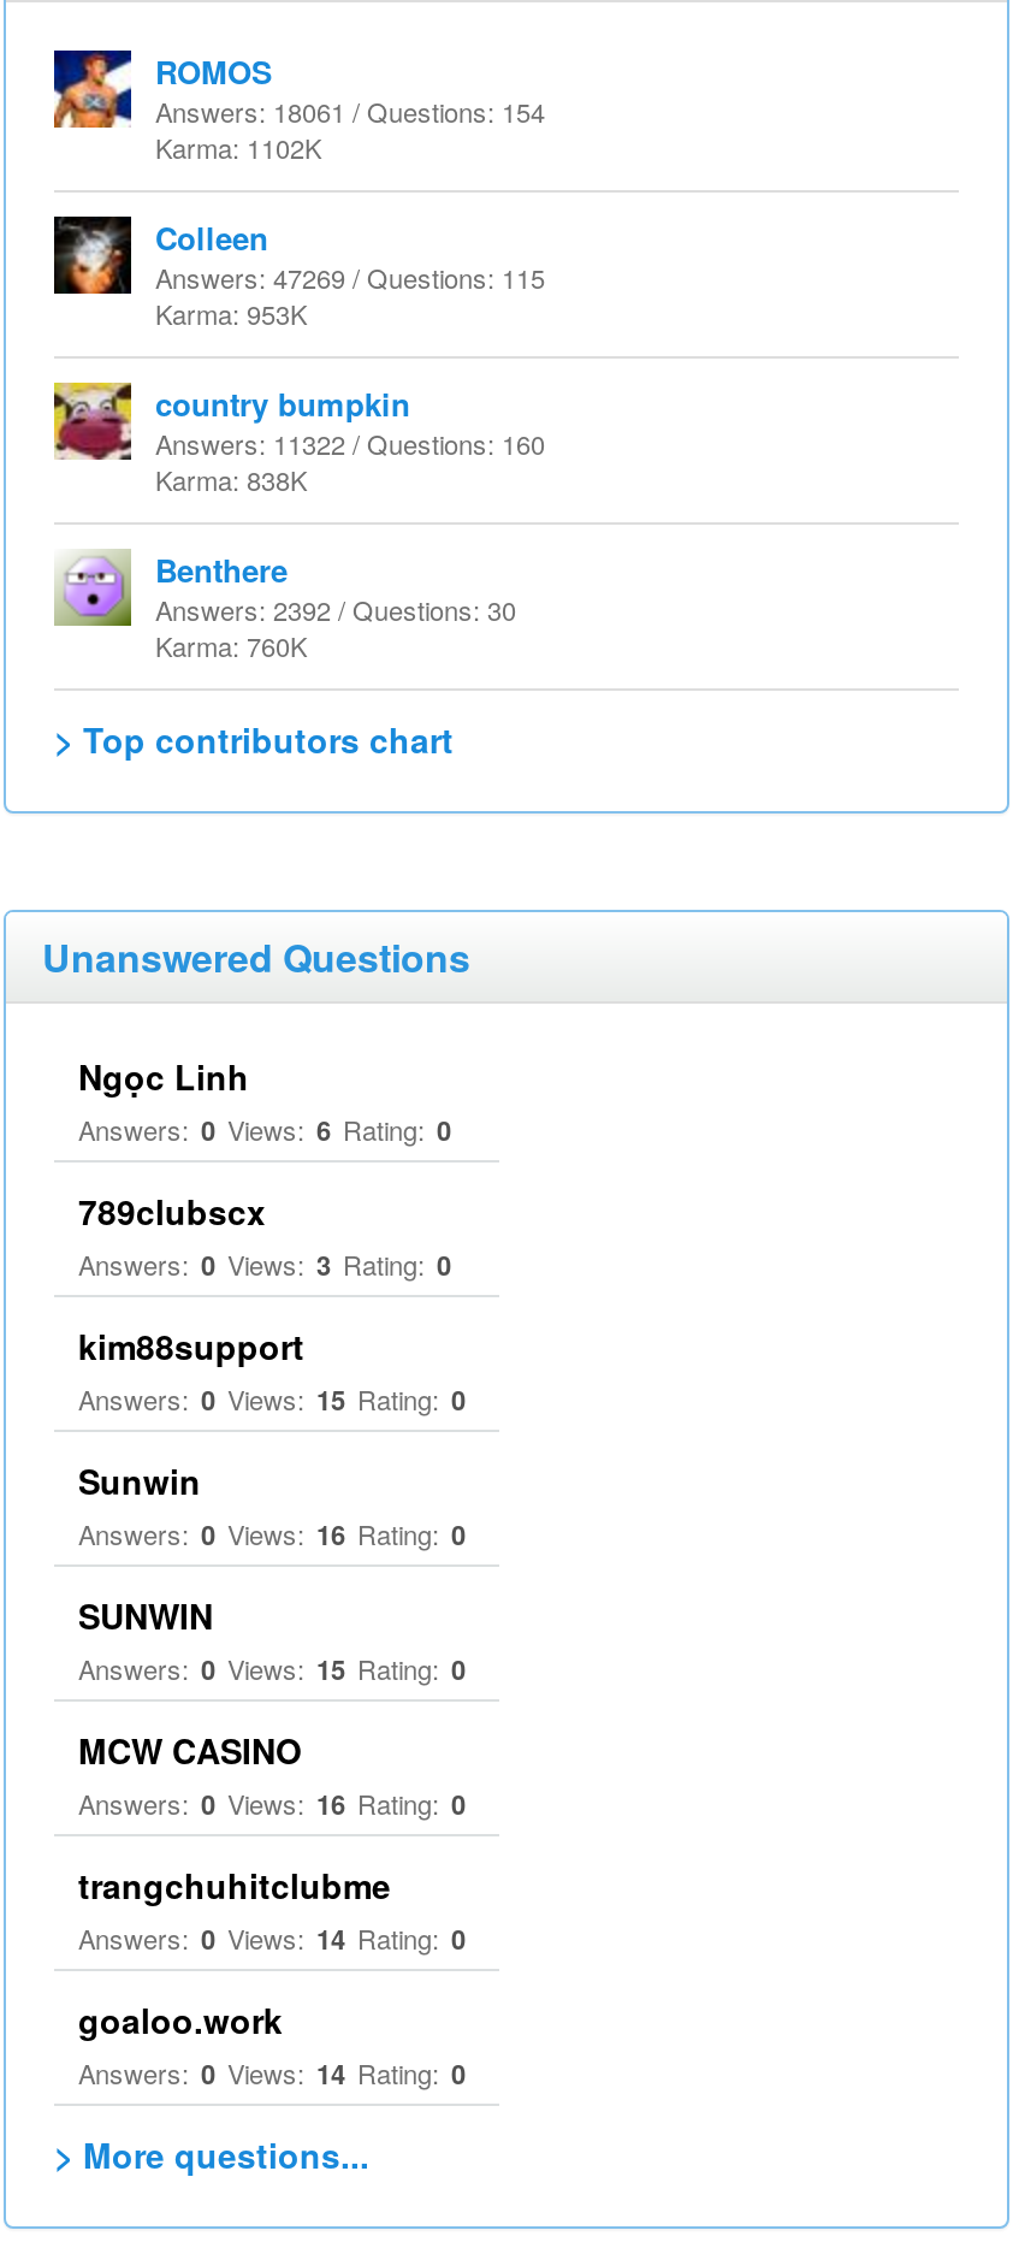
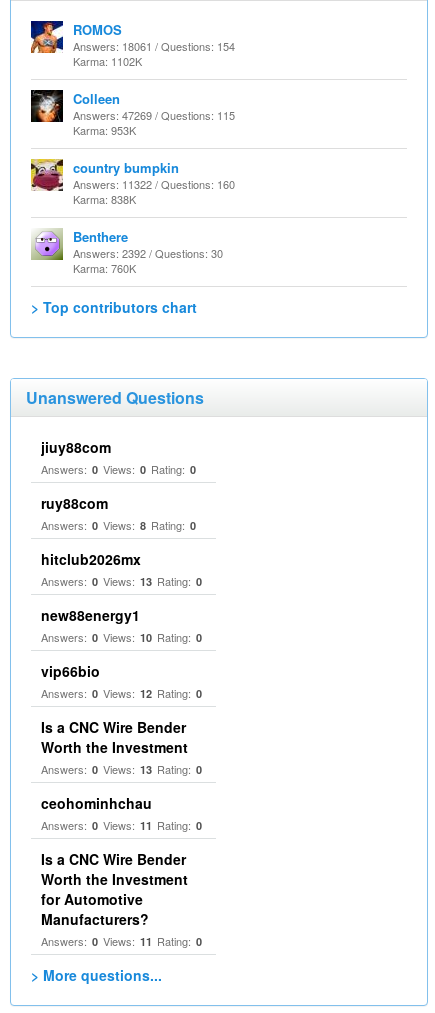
[78,1052,451,1148] Ngọc Linh | Answers: 0 Views: 6 Rating: 0 -> [41,437,196,477] jiuy88com | Answers: 0 Views: 0 Rating: 0
[78,1187,451,1283] 789clubscx | Answers: 0 Views: 3 Rating: 0 -> [41,493,196,533] ruy88com | Answers: 0 Views: 8 Rating: 0
[78,1321,466,1418] kim88support | Answers: 0 Views: 15 Rating: 0 -> [41,549,202,589] hitclub2026mx | Answers: 0 Views: 13 Rating: 0
[78,1456,466,1552] Sunwin | Answers: 0 Views: 16 Rating: 0 -> [41,605,202,645] new88energy1 | Answers: 0 Views: 10 Rating: 0
[78,1591,466,1687] SUNWIN | Answers: 0 Views: 15 Rating: 0 -> [41,661,202,701] vip66bio | Answers: 0 Views: 12 Rating: 0
[78,1726,466,1822] MCW CASINO | Answers: 0 Views: 16 Rating: 0 -> [41,717,202,777] Is a CNC Wire Bender | Worth the Investment | Answers: 0 Views: 13 Rating: 0
[78,1861,466,1957] trangchuhitclubme | Answers: 0 Views: 14 Rating: 0 -> [41,793,202,833] ceohominhchau | Answers: 0 Views: 11 Rating: 0
[78,1995,466,2092] goaloo.work | Answers: 0 Views: 14 Rating: 0 -> [41,849,202,949] Is a CNC Wire Bender | Worth the Investment | for Automotive | Manufacturers? | Answers: 0 Views: 11 Rating: 0

